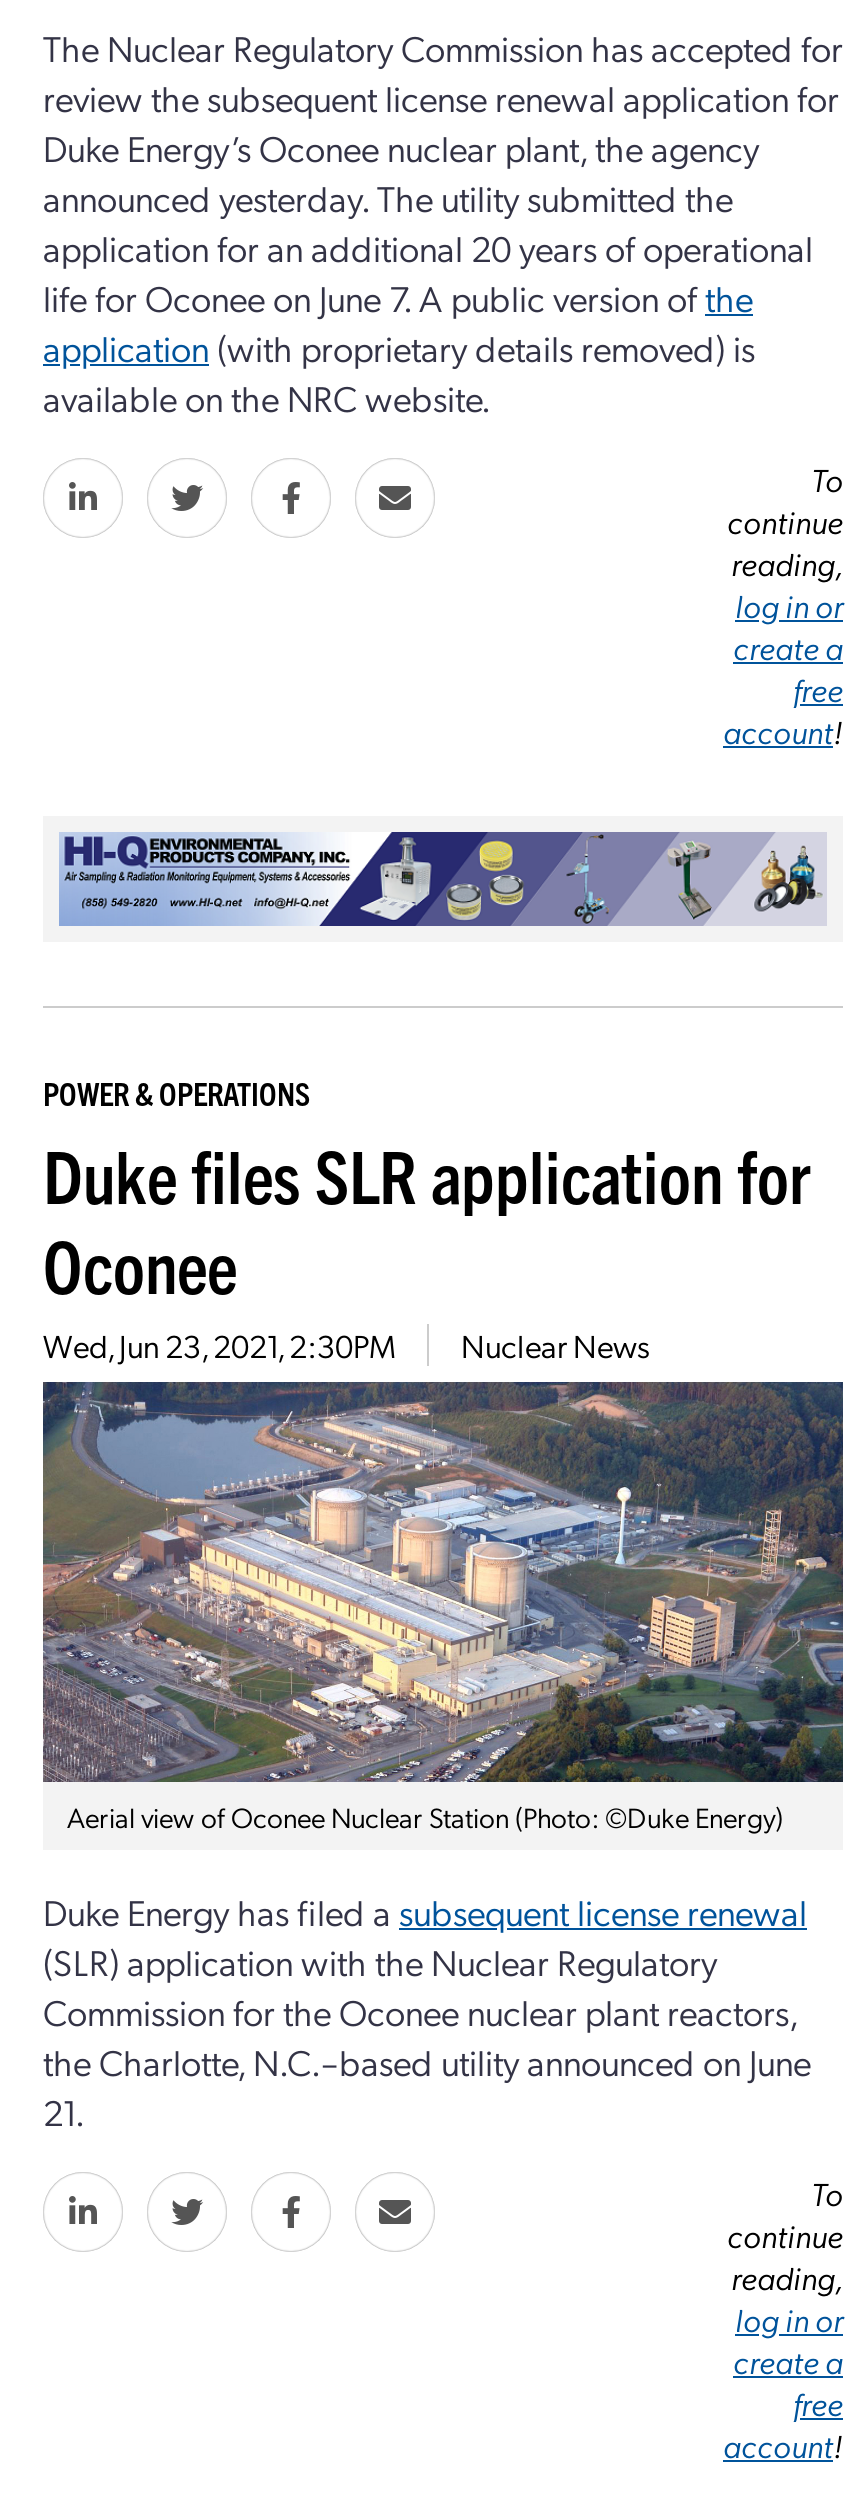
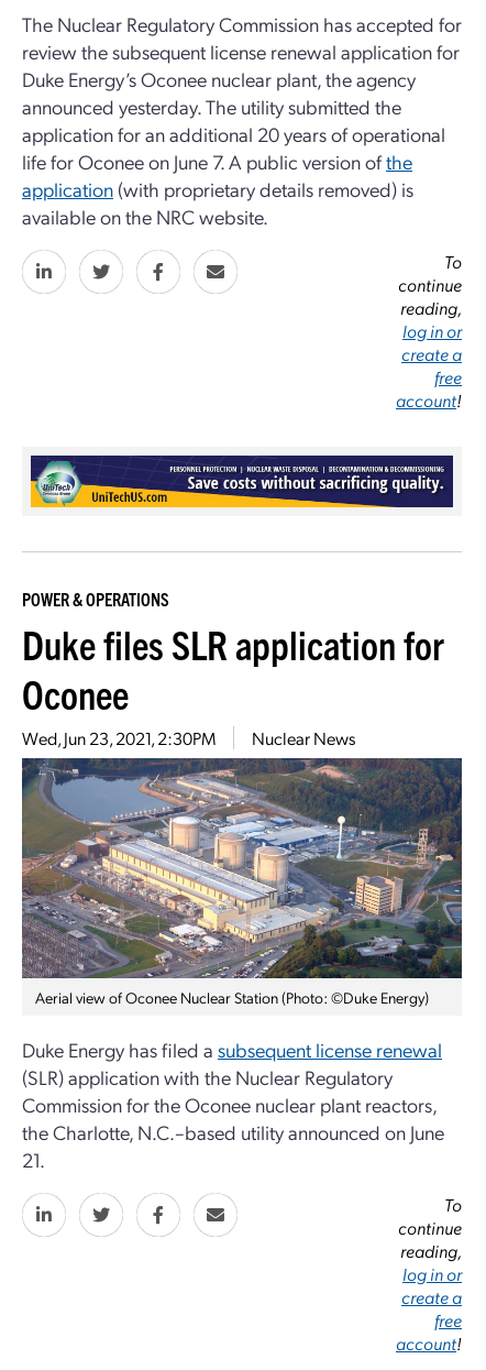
[57,832,827,928] [image] -> [30,454,454,508] [image]

